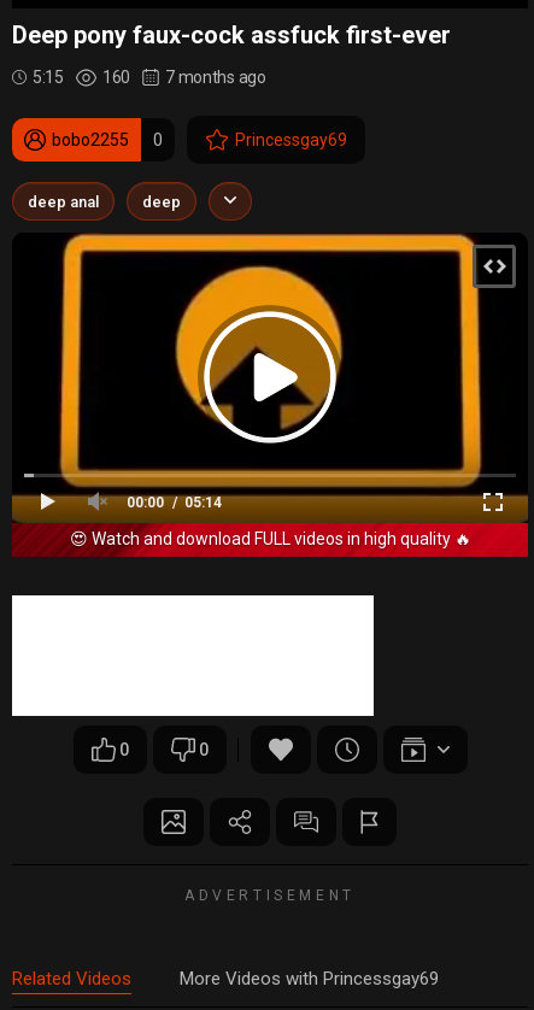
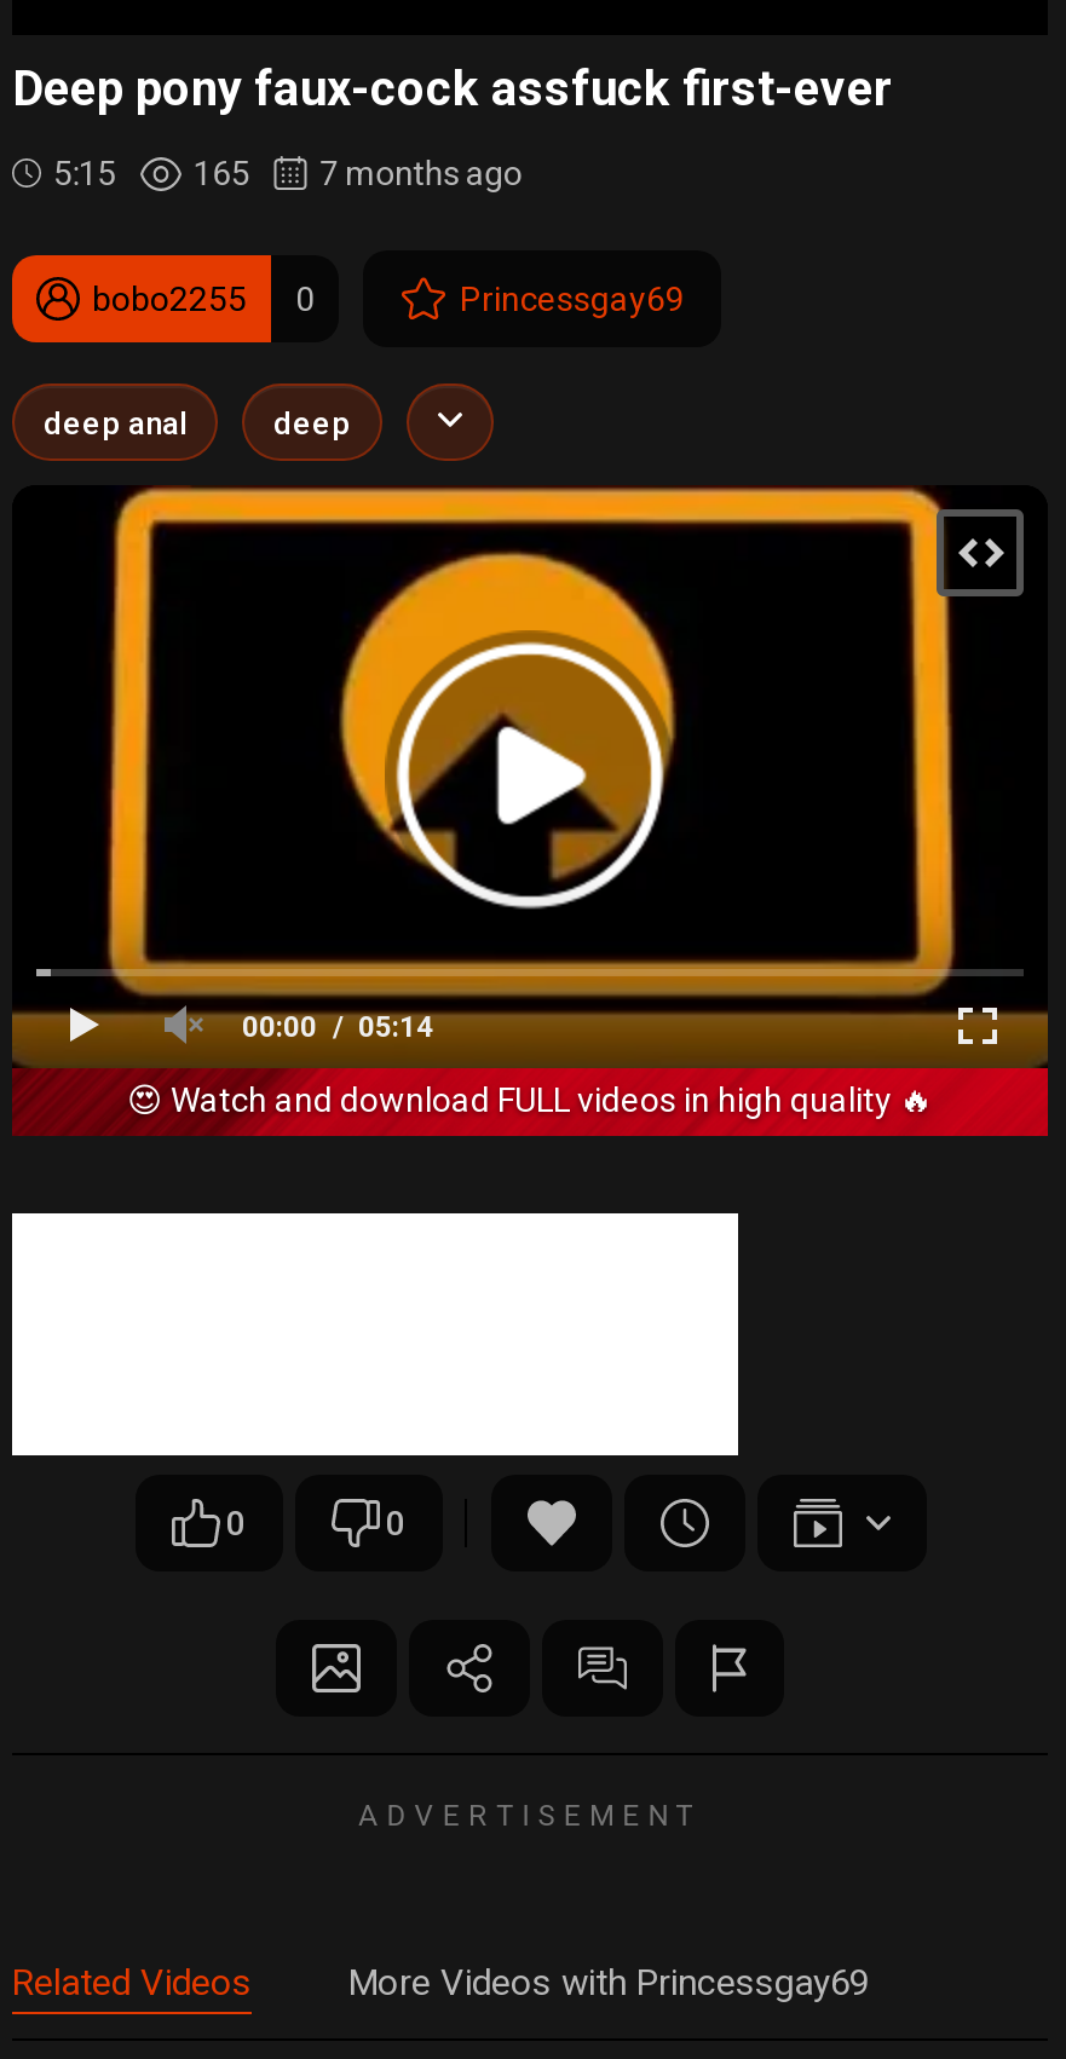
[102,67,266,87] 160 7 months ago -> [193,154,522,192] 165 7 months ago

